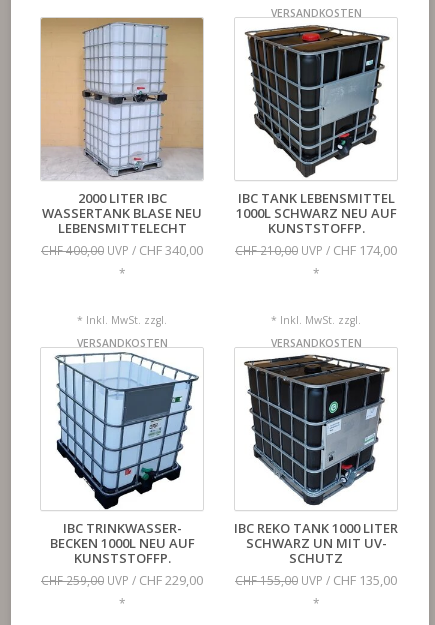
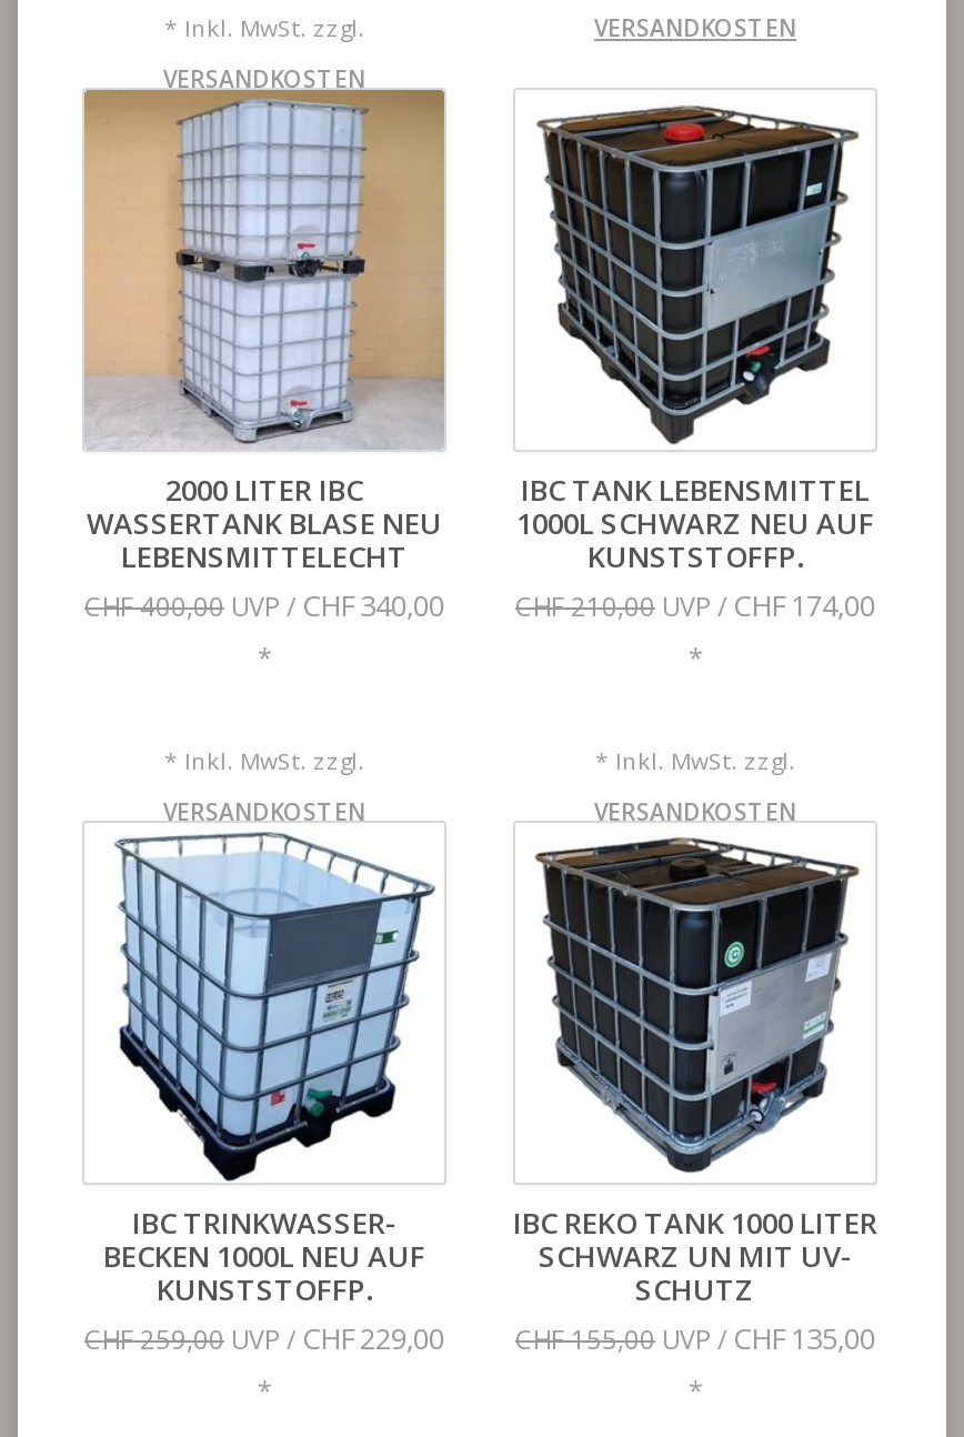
none -> [163,11,365,94] * Inkl. MwSt. zzgl. | VERSANDKOSTEN

